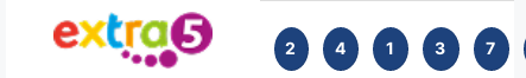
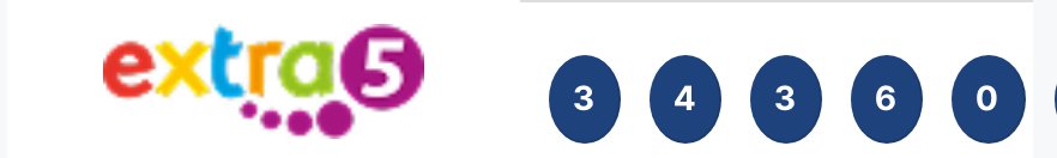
[285,37,296,57] 2 -> [573,75,595,116] 3
[386,37,394,57] 1 -> none
[486,37,496,57] 7 -> [875,75,1000,116] 6 | 0

